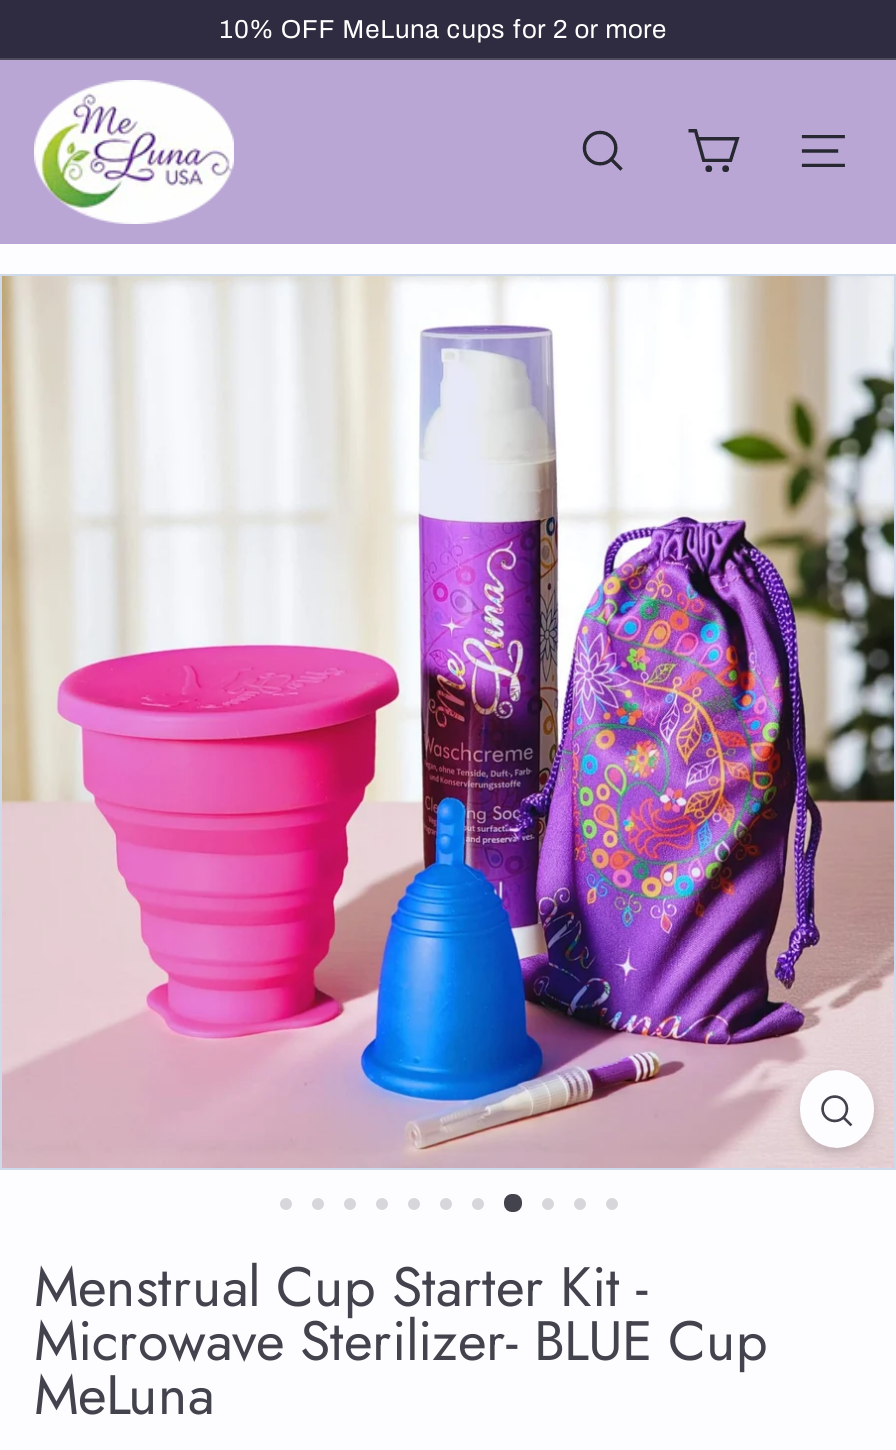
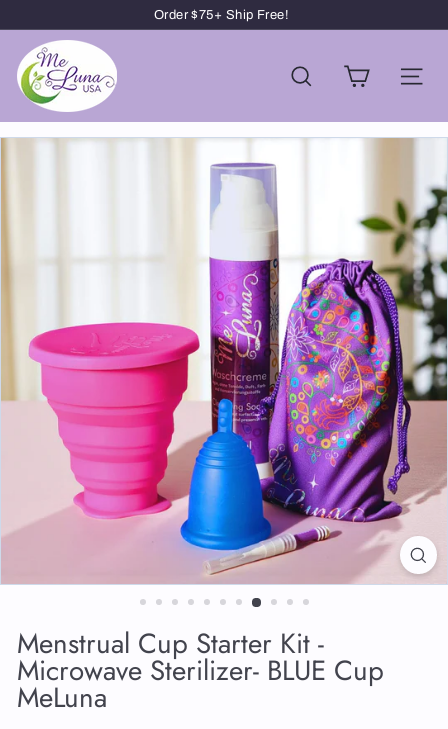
[219,16,667,44] 10% OFF MeLuna cups for 2 or more -> [154,8,289,22] Order $75+ Ship Free!

